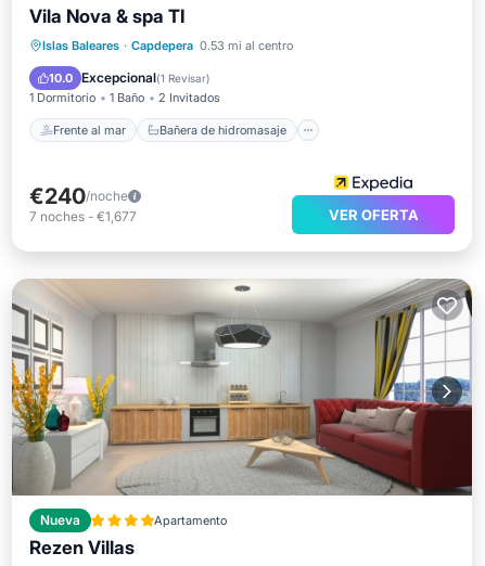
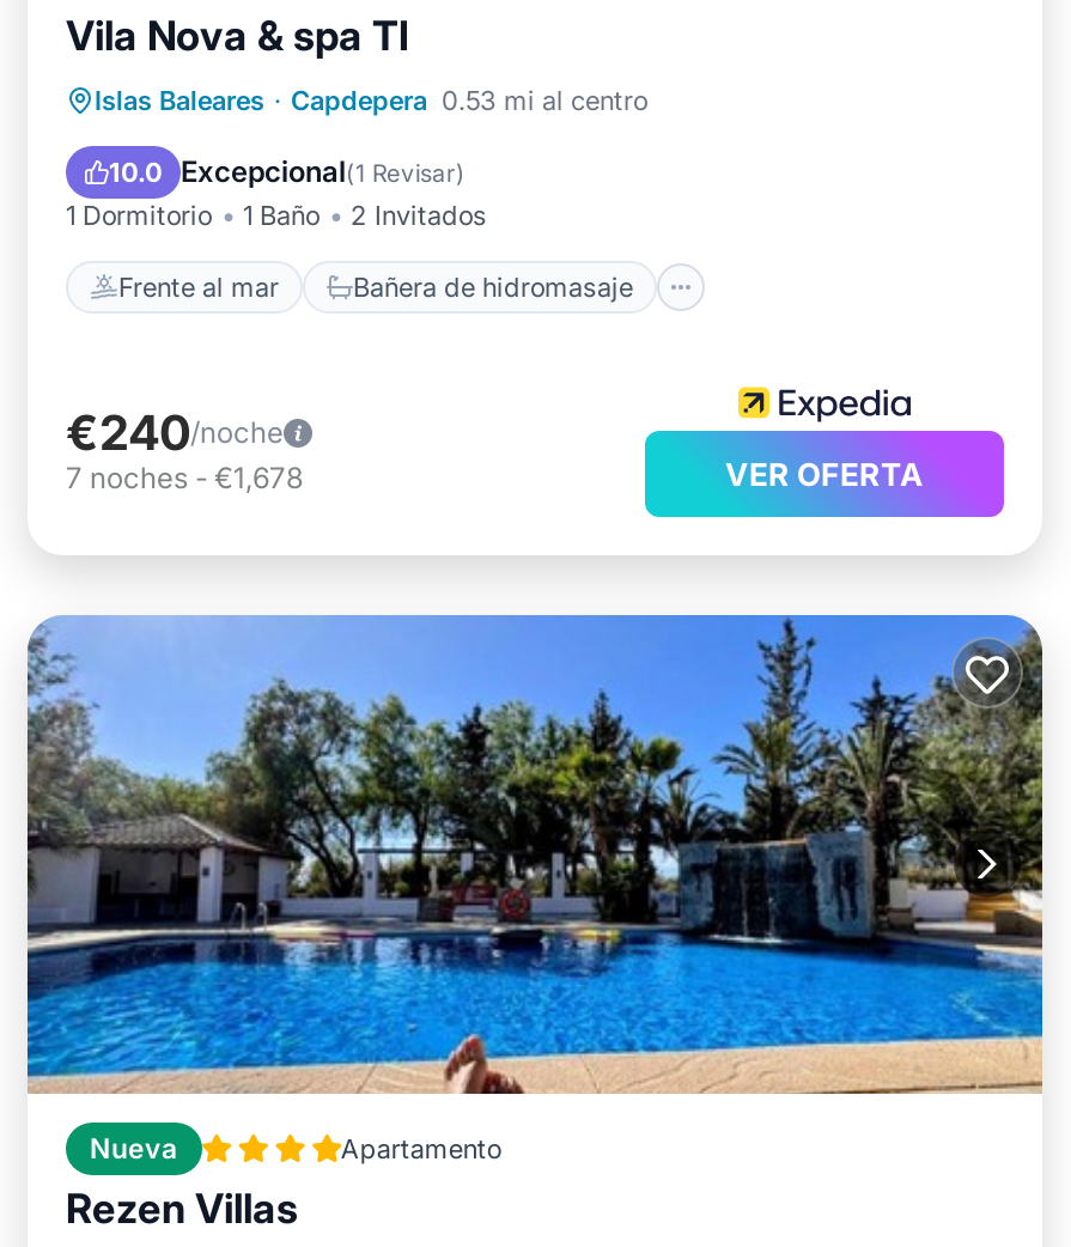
[29,208,137,224] 7 noches - €1,677 -> [66,460,303,495] 7 noches - €1,678
[11,278,473,497] [image] -> [25,613,1045,1094] [image]

